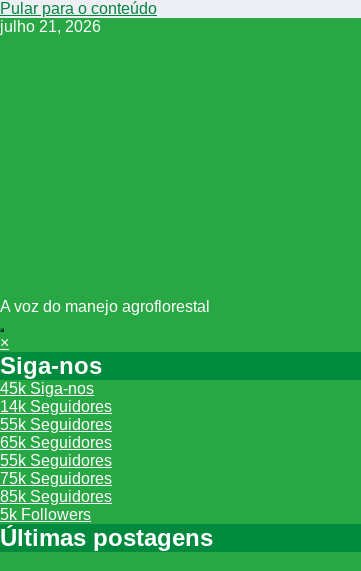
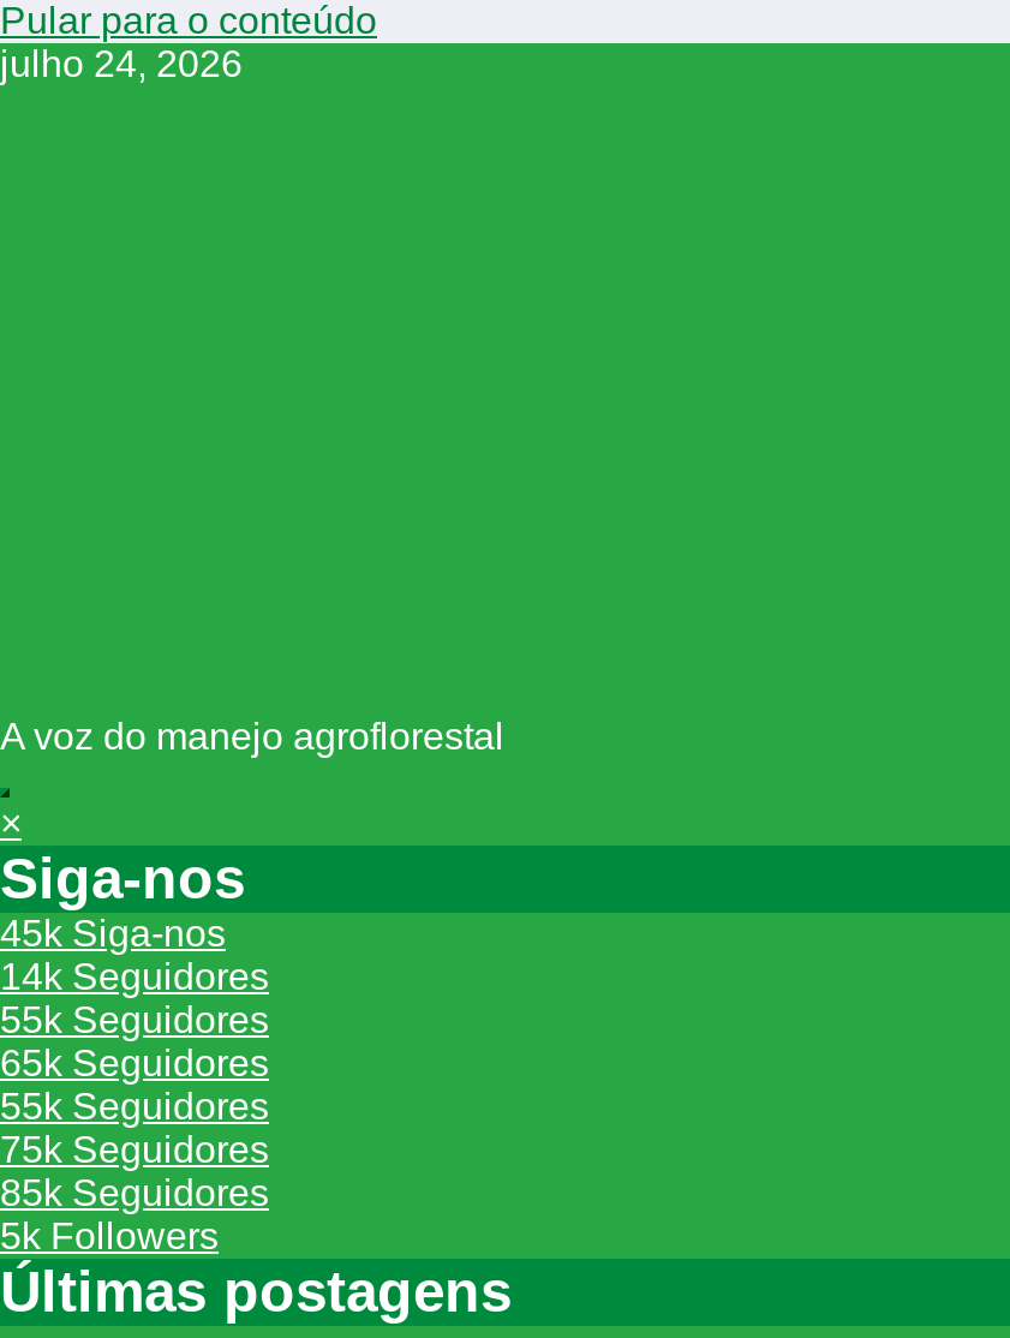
[0,18,101,35] julho 21, 2026 -> [0,43,243,84] julho 24, 2026

